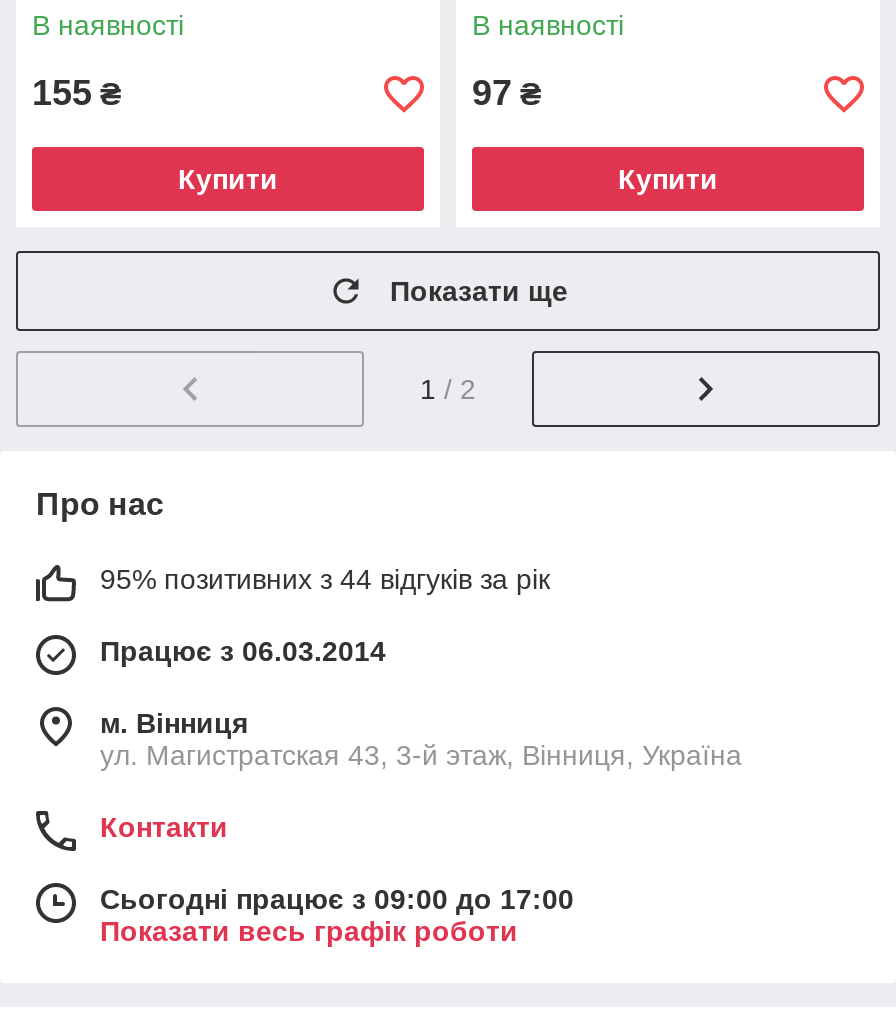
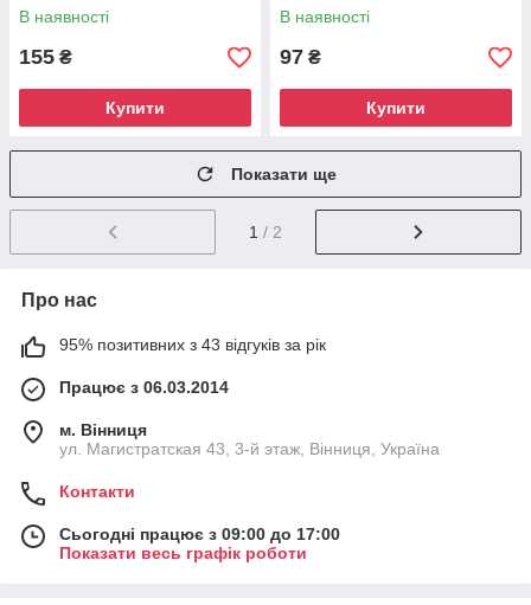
[100,563,550,595] 95% позитивних з 44 відгуків за рік -> [59,335,326,354] 95% позитивних з 43 відгуків за рік

